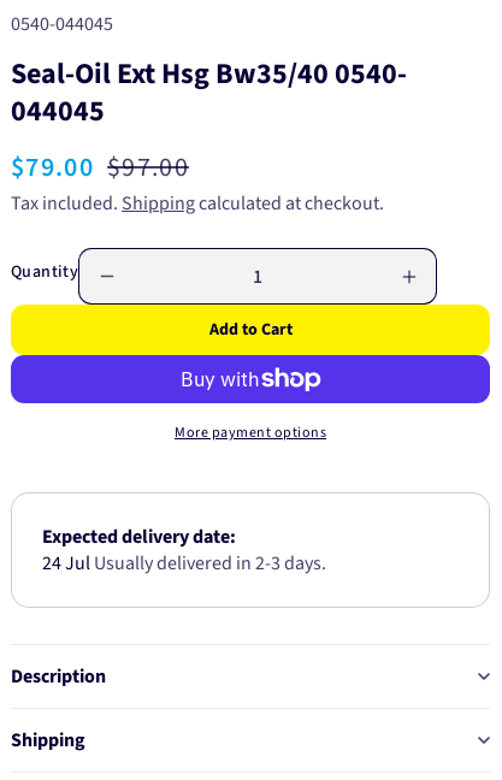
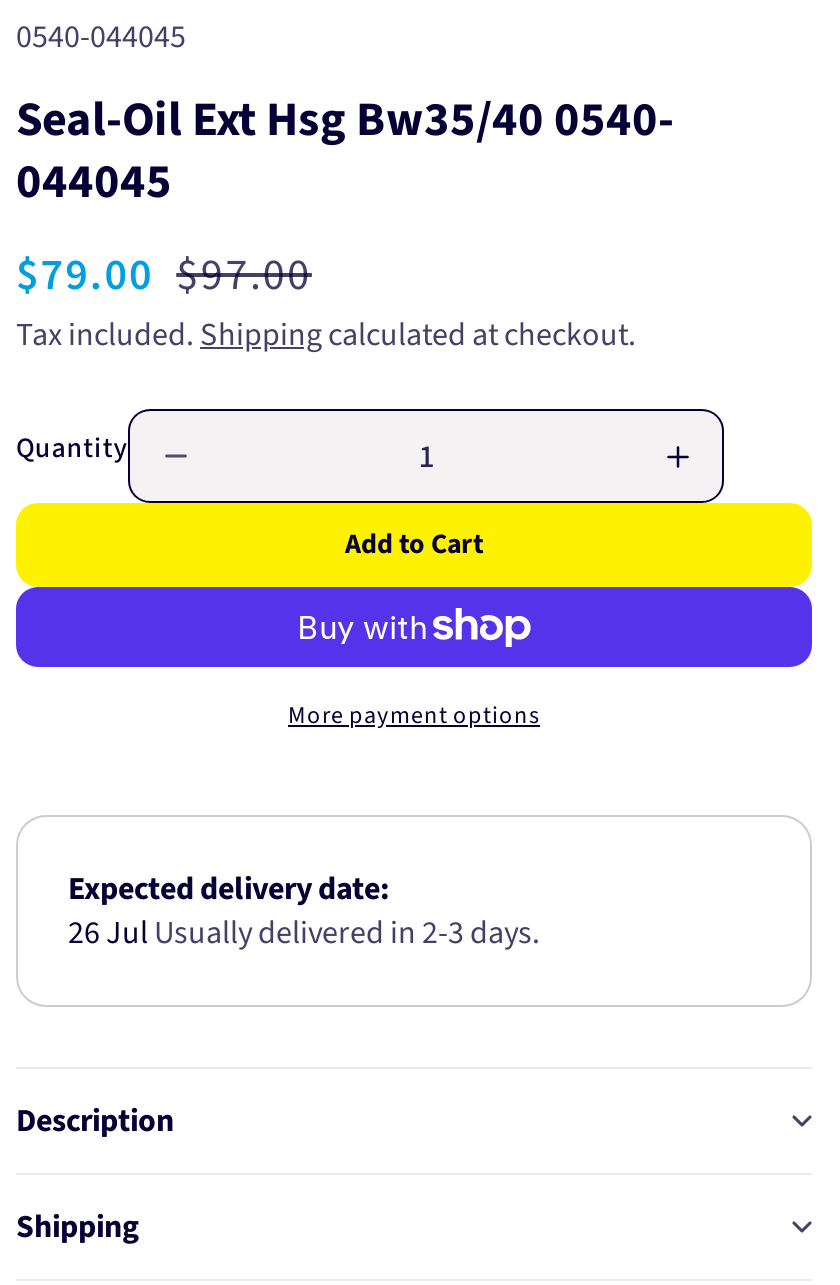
[42,550,326,577] 24 Jul Usually delivered in 2-3 days. -> [68,911,540,955] 26 Jul Usually delivered in 2-3 days.

